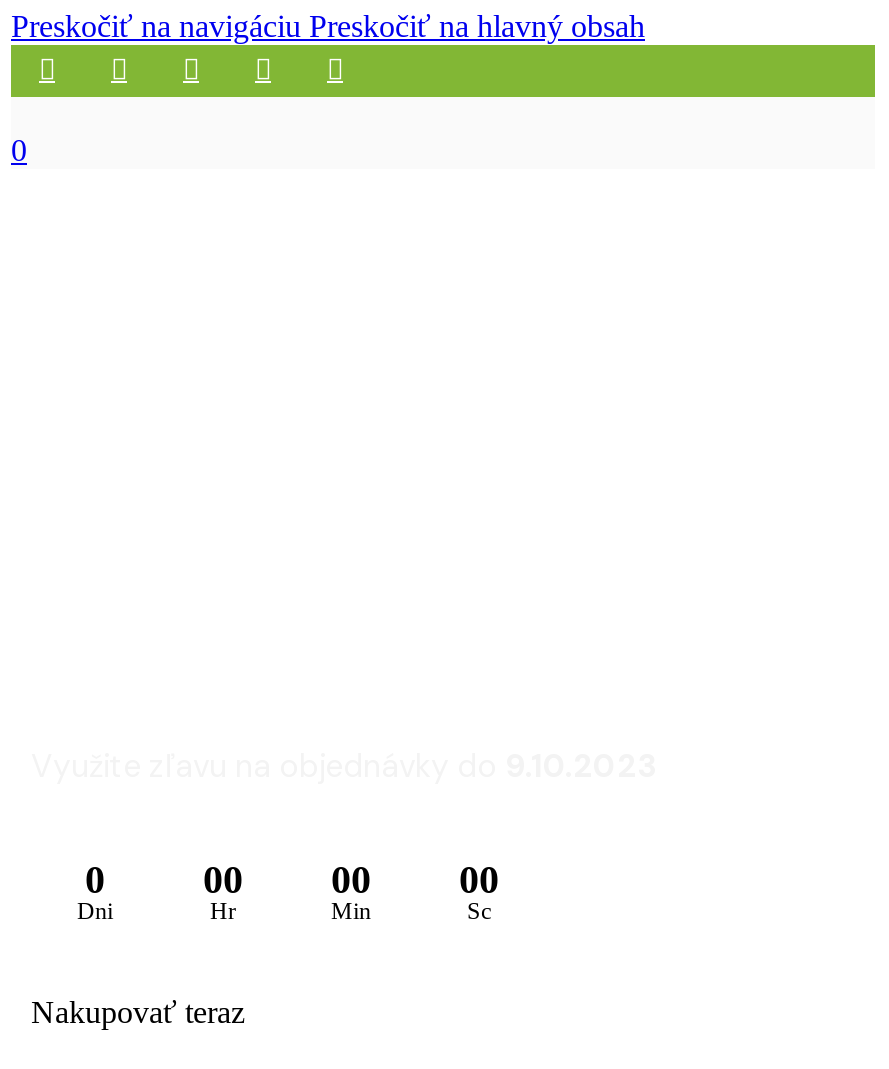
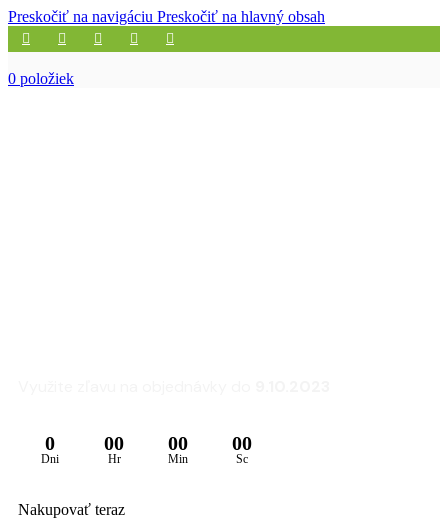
[11,133,27,167] 0 -> [8,70,74,87] 0 položiek

